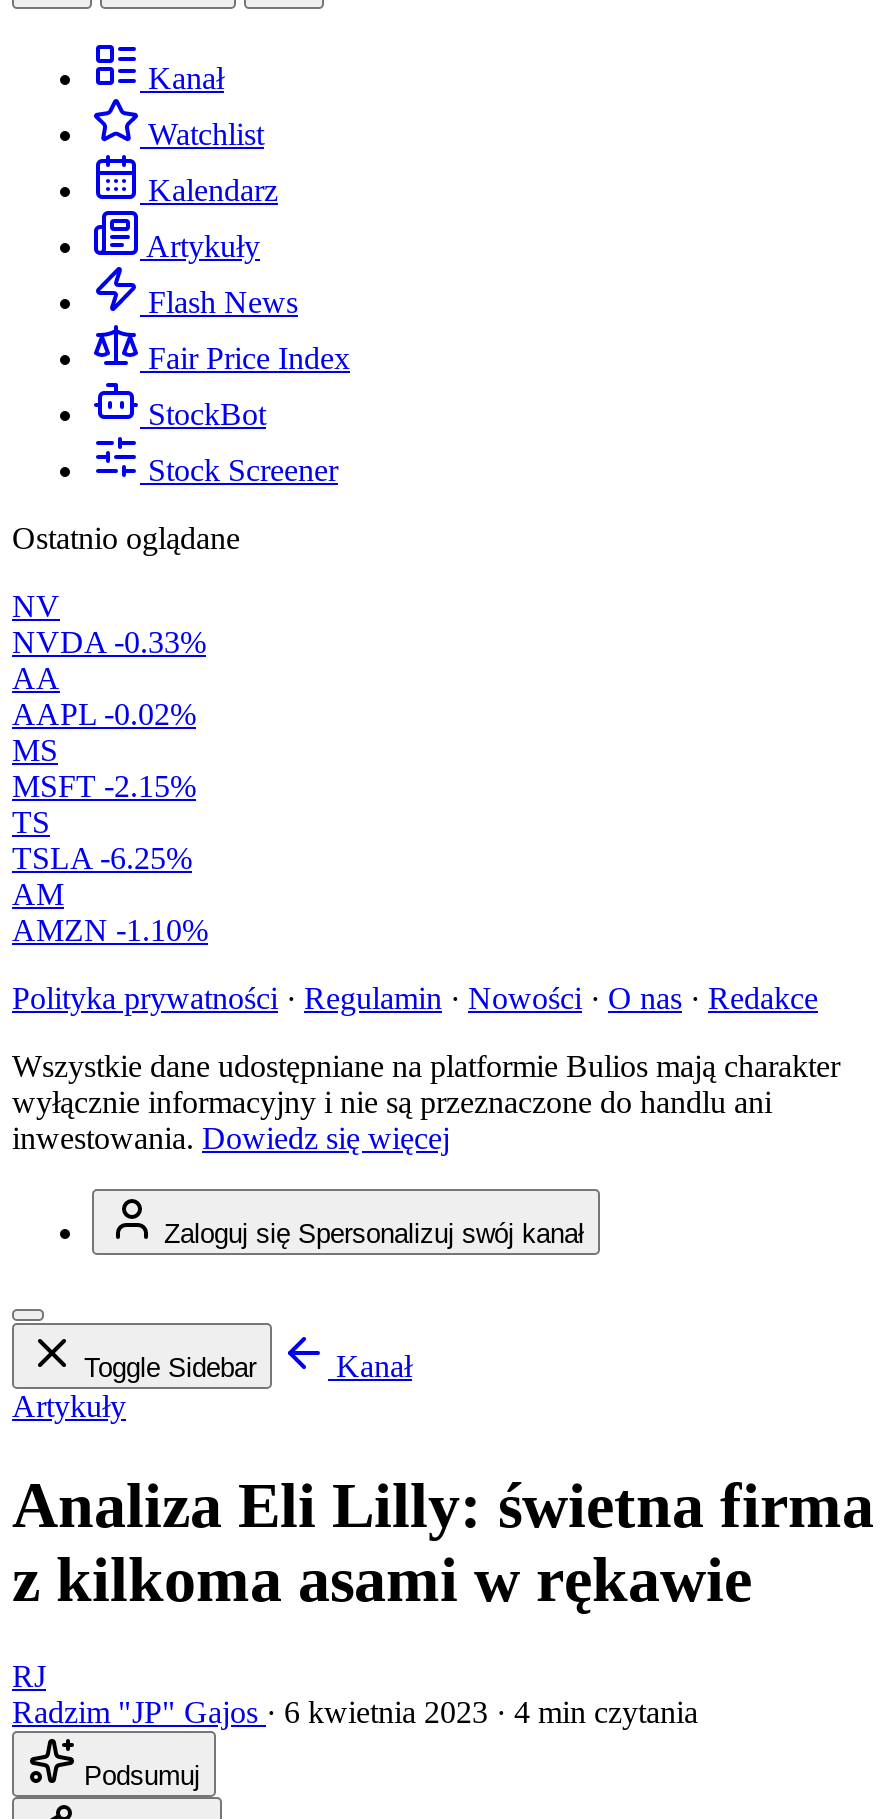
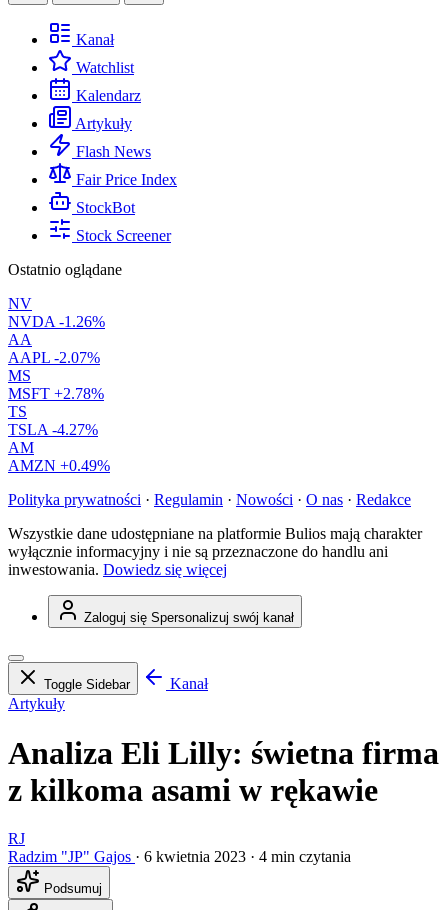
[12,625,206,659] NVDA -0.33% -> [8,313,105,330] NVDA -1.26%
[12,697,196,731] AAPL -0.02% -> [8,349,100,366] AAPL -2.07%
[12,769,196,803] MSFT -2.15% -> [8,385,104,402] MSFT +2.78%
[12,841,192,875] TSLA -6.25% -> [8,421,98,438] TSLA -4.27%
[12,913,208,947] AMZN -1.10% -> [8,457,110,474] AMZN +0.49%

